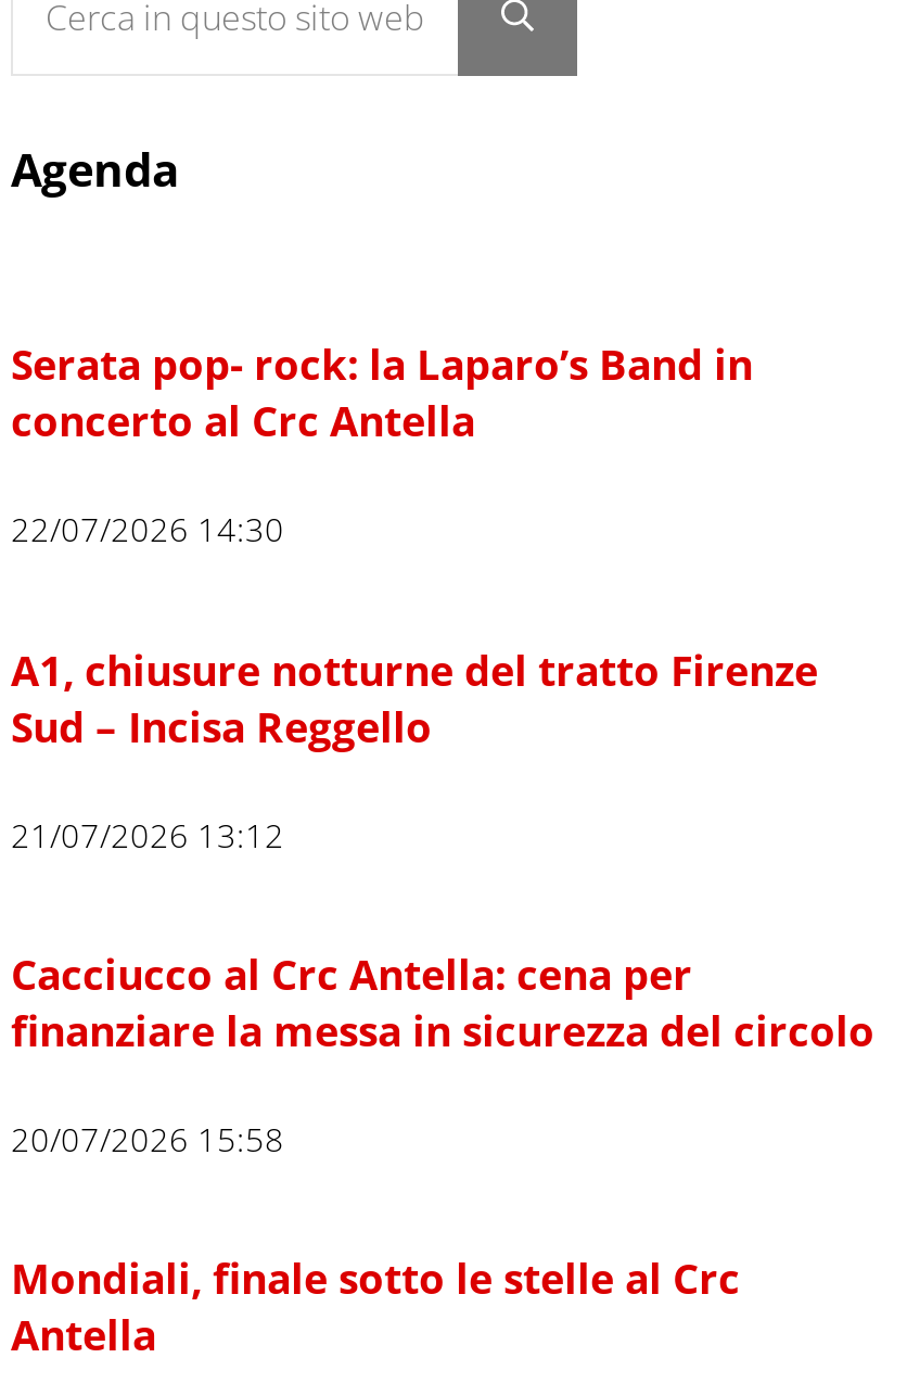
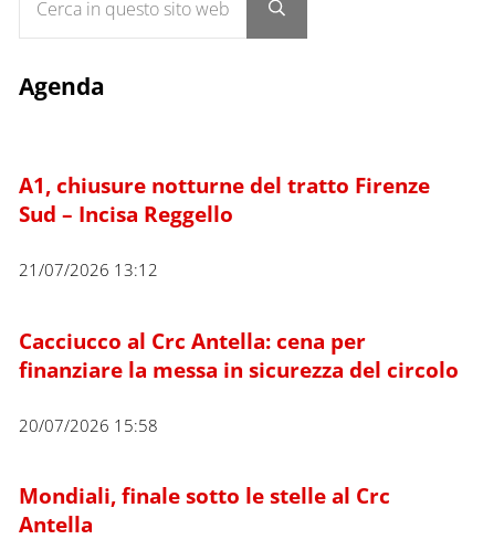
[11,337,753,551] Serata pop- rock: la Laparo’s Band in | concerto al Crc Antella | 22/07/2026 14:30 -> none

